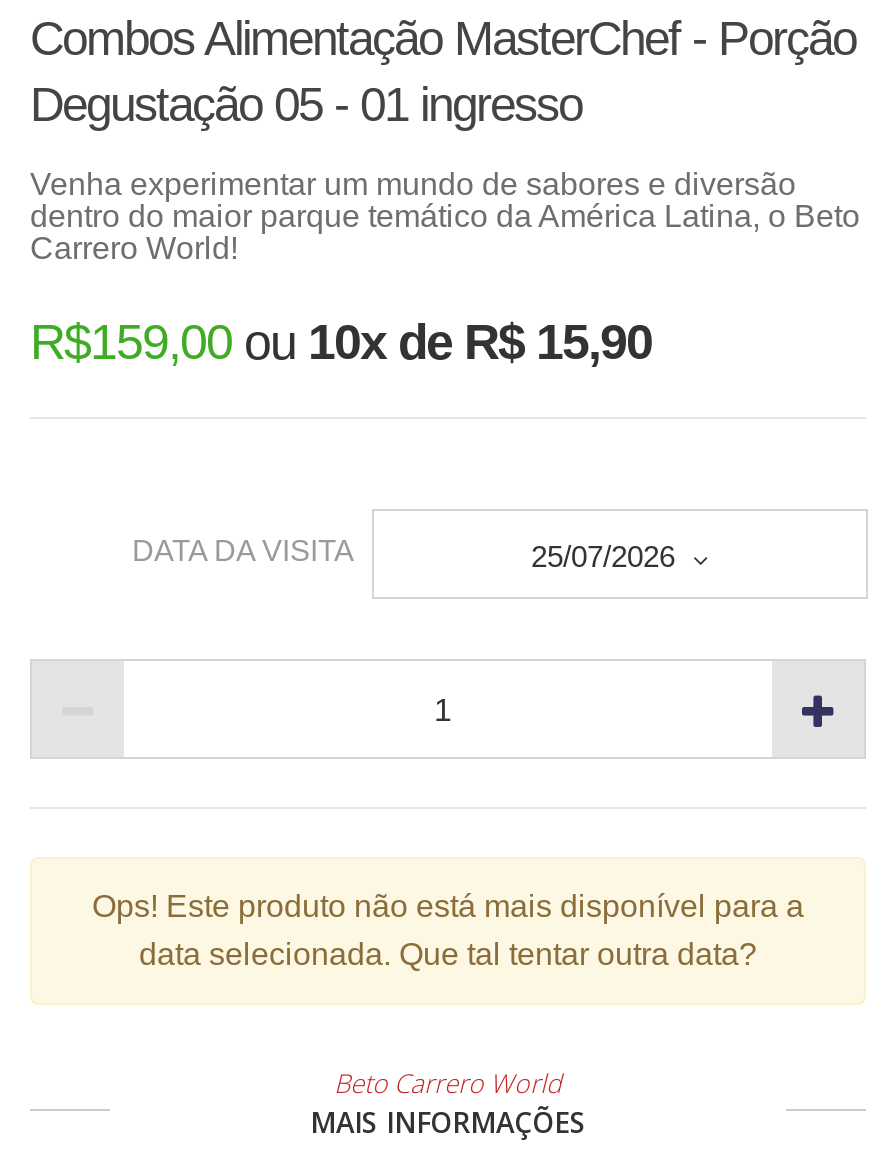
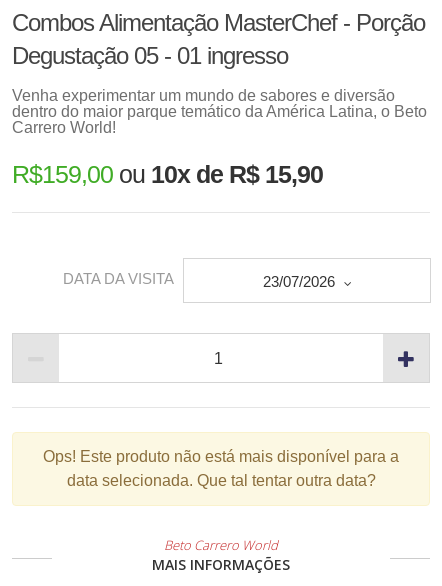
[531,539,683,573] 25/07/2026 -> [262,273,338,290] 23/07/2026

